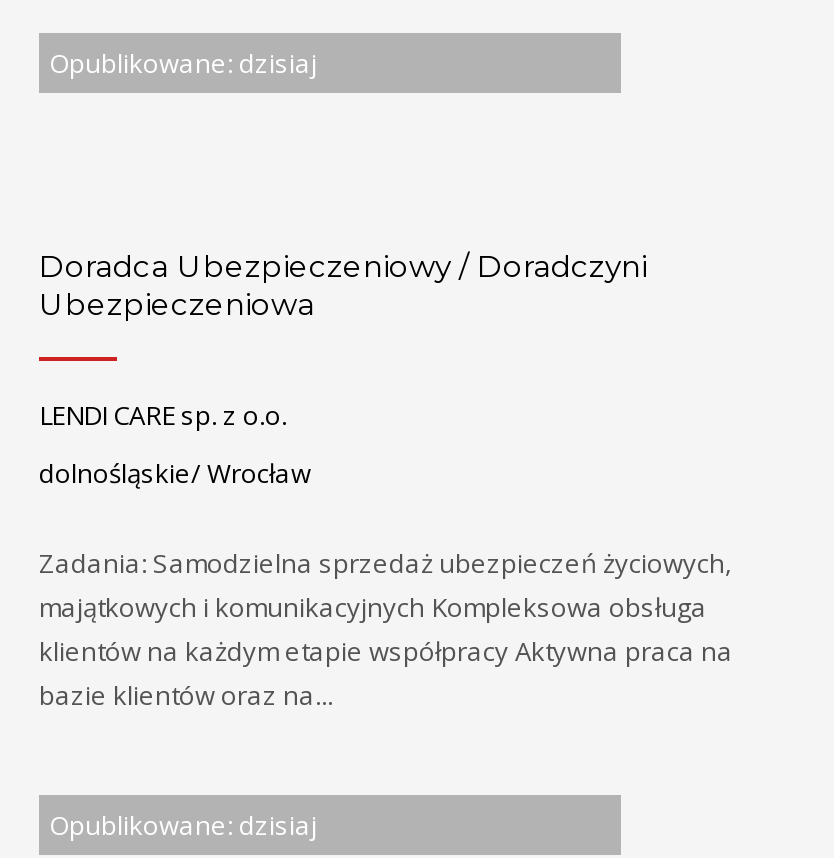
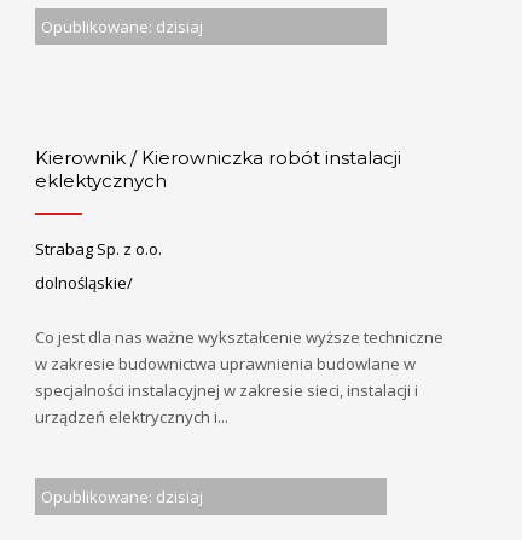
[39,247,647,323] Doradca Ubezpieczeniowy / Doradczyni | Ubezpieczeniowa -> [35,147,401,192] Kierownik / Kierowniczka robót instalacji | eklektycznych
[39,398,287,434] LENDI CARE sp. z o.o. -> [35,238,162,259] Strabag Sp. z o.o.
[39,455,311,491] dolnośląskie/ Wrocław -> [35,272,133,294] dolnośląskie/
[39,545,733,713] Zadania: Samodzielna sprzedaż ubezpieczeń życiowych, | majątkowych i komunikacyjnych Kompleksowa obsługa | klientów na każdym etapie współpracy Aktywna praca na | bazie klientów oraz na... -> [35,327,443,428] Co jest dla nas ważne wykształcenie wyższe techniczne | w zakresie budownictwa uprawnienia budowlane w | specjalności instalacyjnej w zakresie sieci, instalacji i | urządzeń elektrycznych i...

